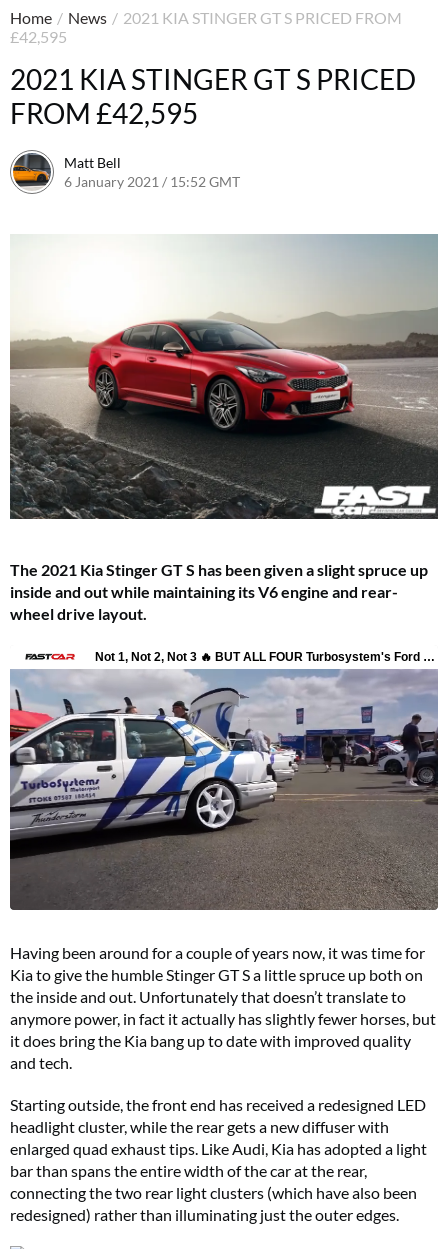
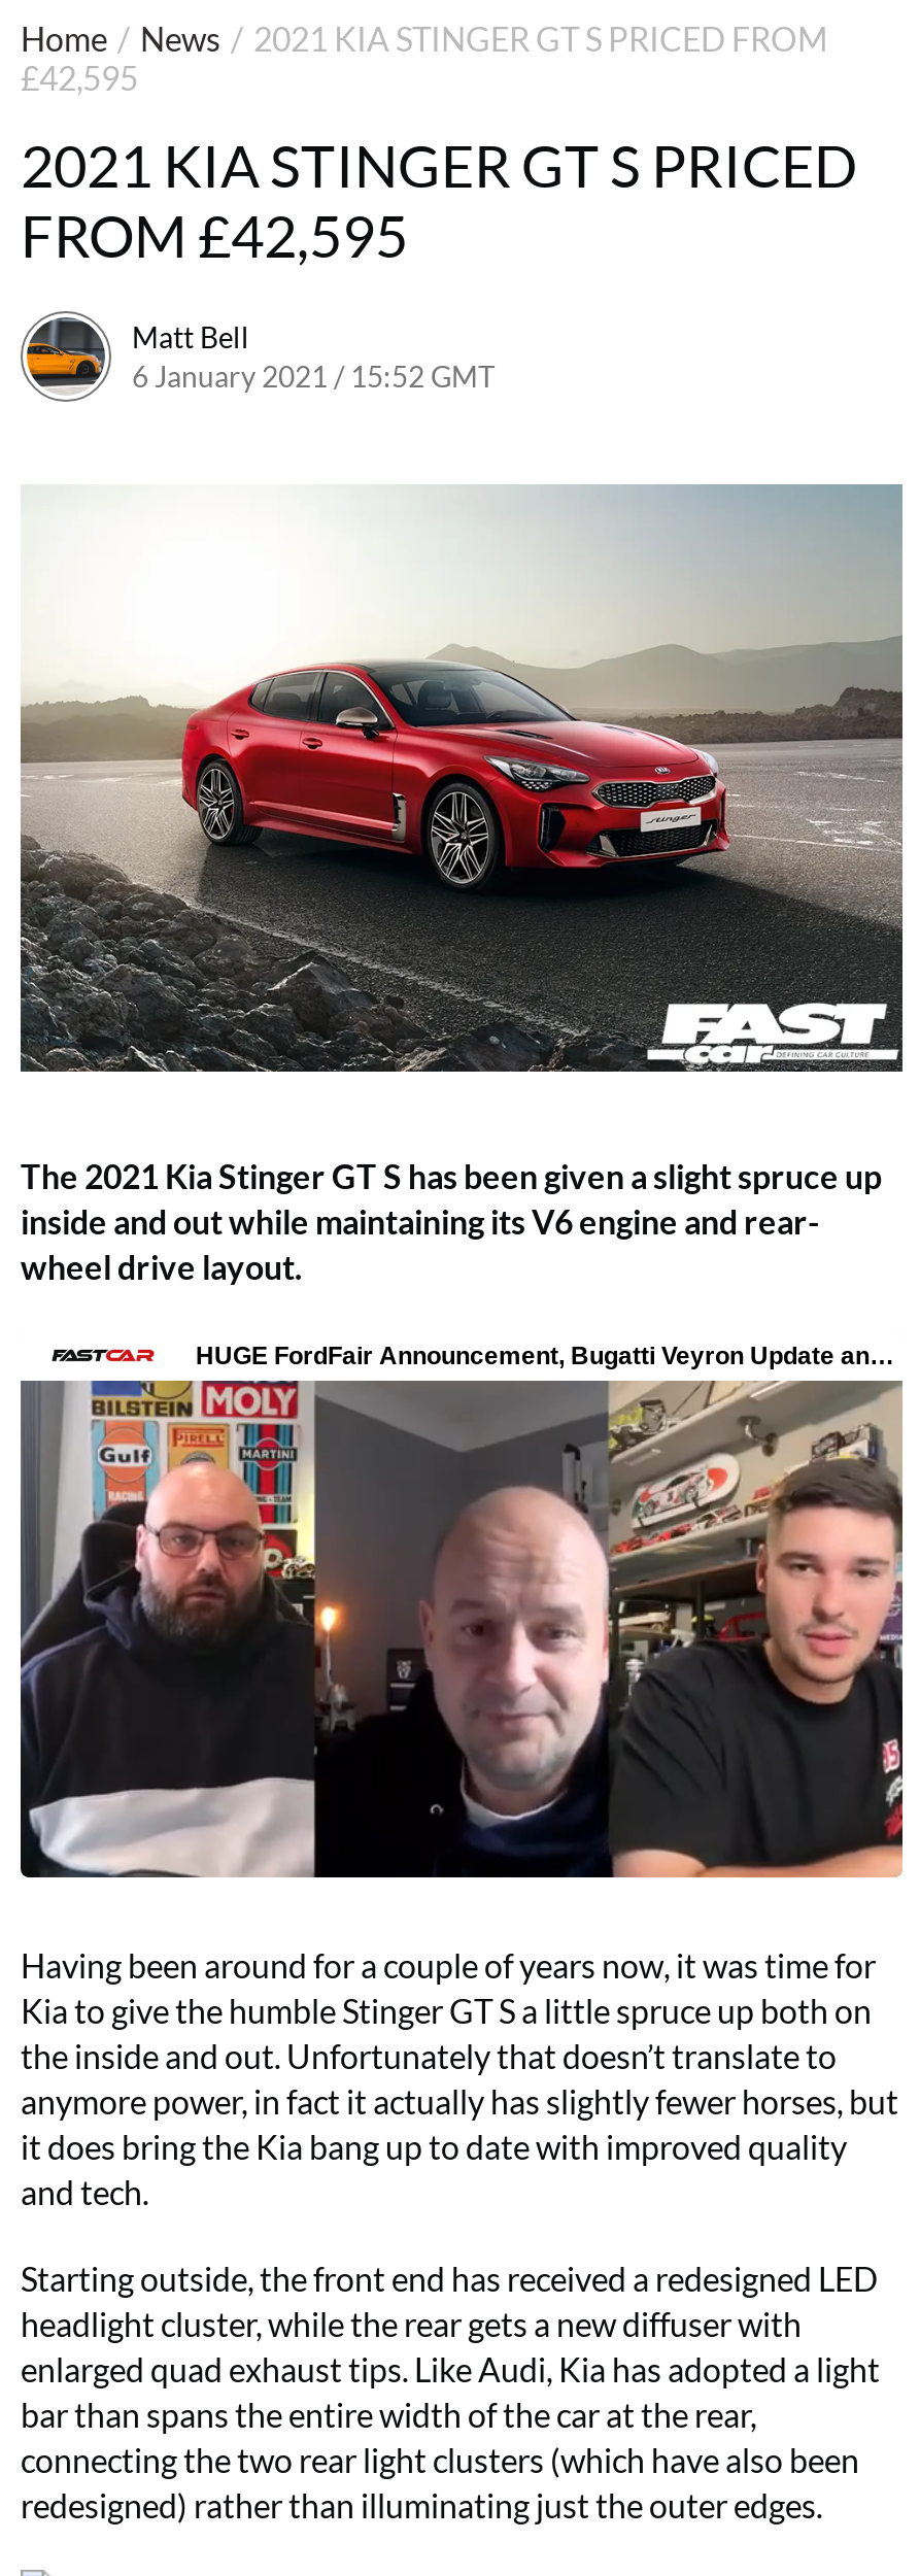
[9,651,439,911] [image] -> [19,1344,905,1879] [image]

